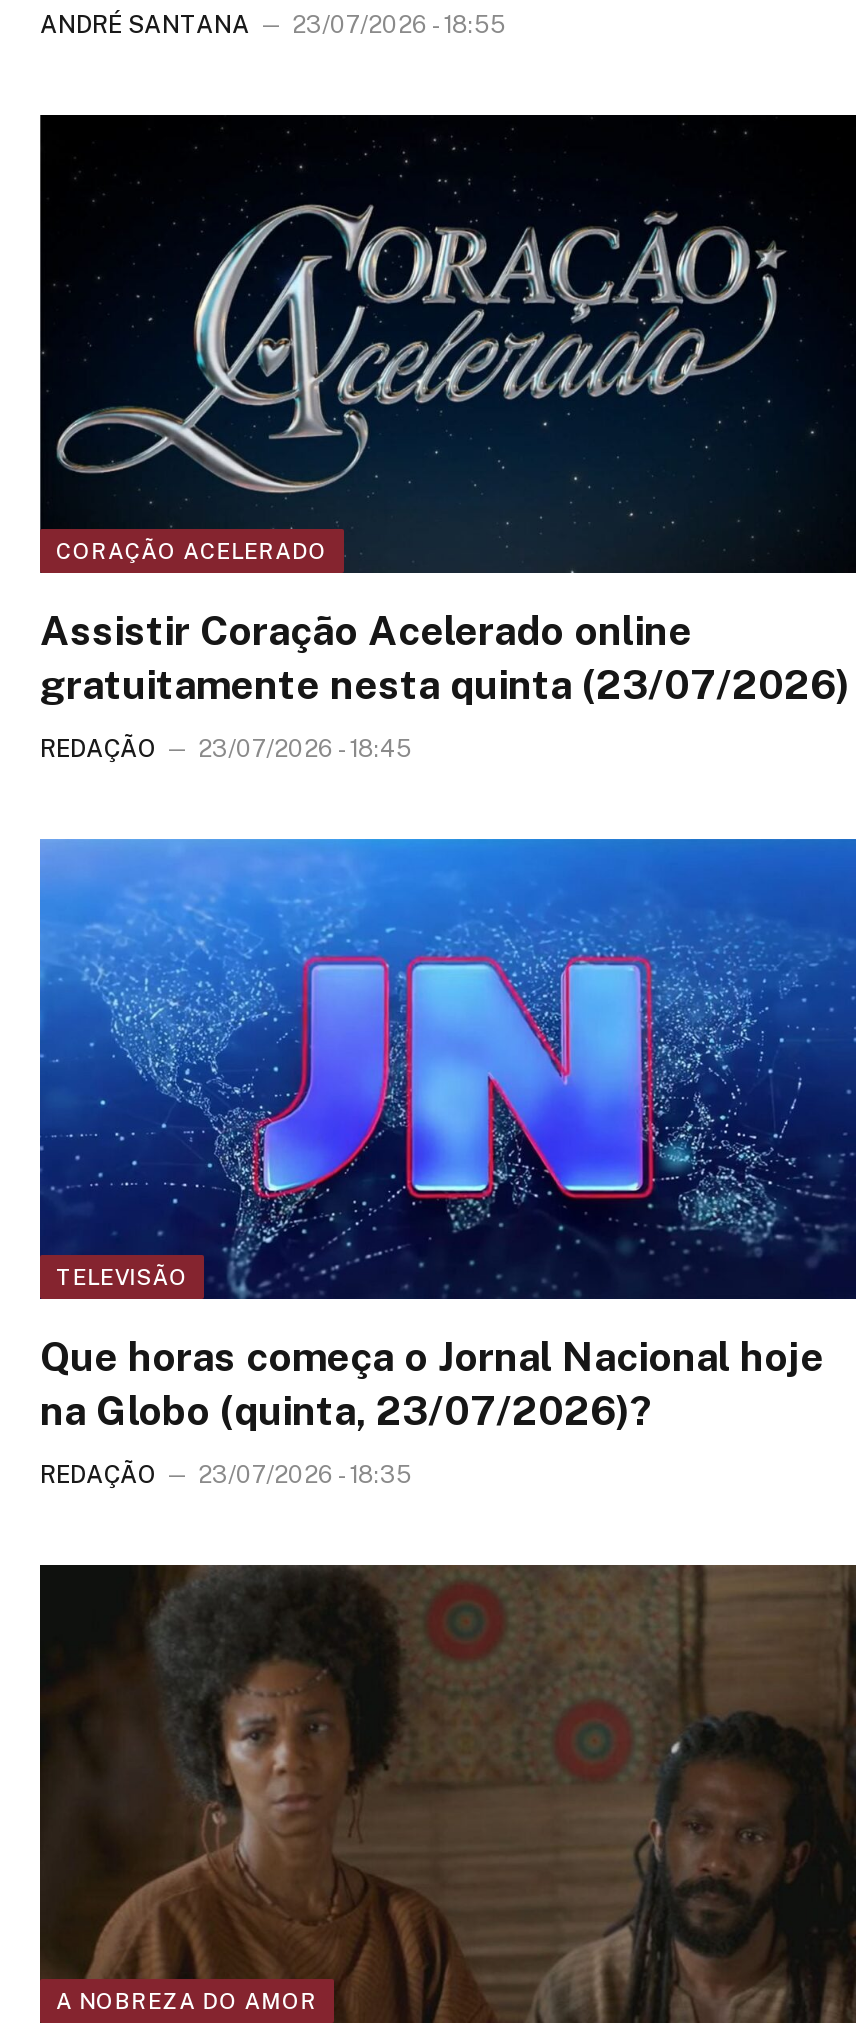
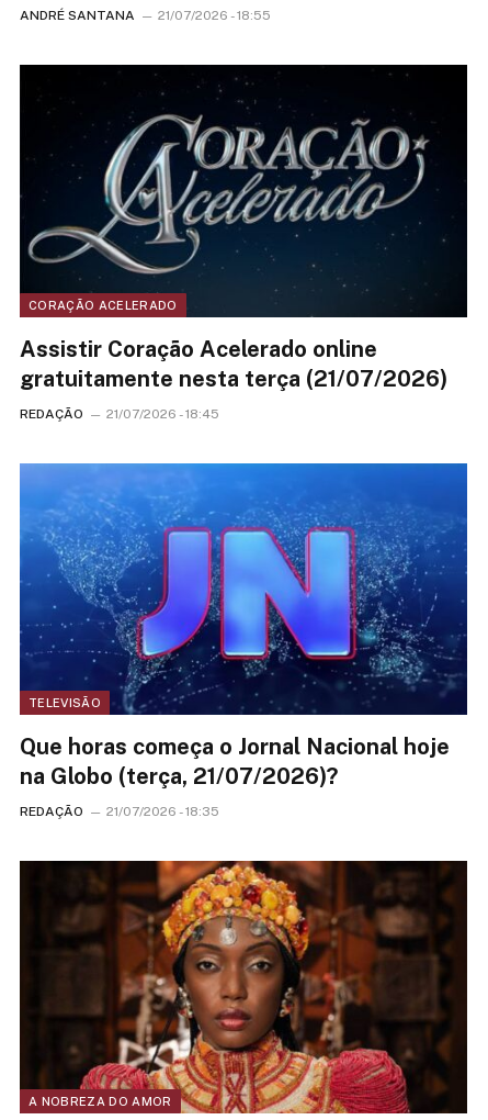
[40,10,506,38] ANDRÉ SANTANA 23/07/2026 - 18:55 -> [20,8,271,23] ANDRÉ SANTANA 21/07/2026 - 18:55
[40,661,850,709] gratuitamente nesta quinta (23/07/2026) -> [20,365,447,391] gratuitamente nesta terça (21/07/2026)
[40,735,412,763] REDAÇÃO 23/07/2026 - 18:45 -> [20,406,219,421] REDAÇÃO 21/07/2026 - 18:45
[40,1386,650,1434] na Globo (quinta, 23/07/2026)? -> [20,763,338,789] na Globo (terça, 21/07/2026)?
[40,1460,412,1488] REDAÇÃO 23/07/2026 - 18:35 -> [20,804,219,819] REDAÇÃO 21/07/2026 - 18:35
[44,1564,854,2024] [image] -> [22,860,465,1115] [image]

